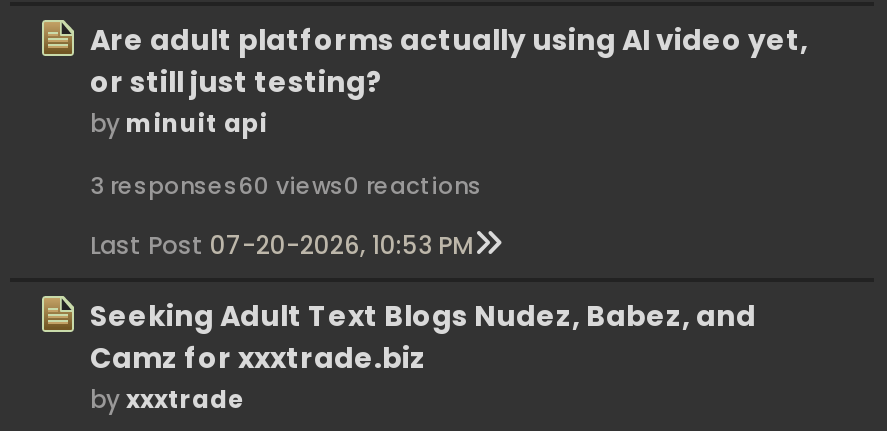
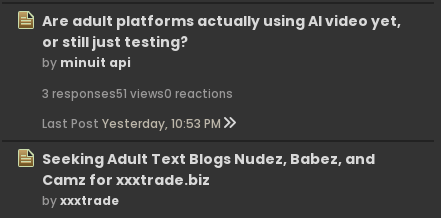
[90,170,482,202] 3 responses60 views0 reactions -> [42,86,233,102] 3 responses51 views0 reactions
[90,228,472,262] Last Post 07-20-2026, 10:53 PM -> [42,115,221,132] Last Post Yesterday, 10:53 PM

